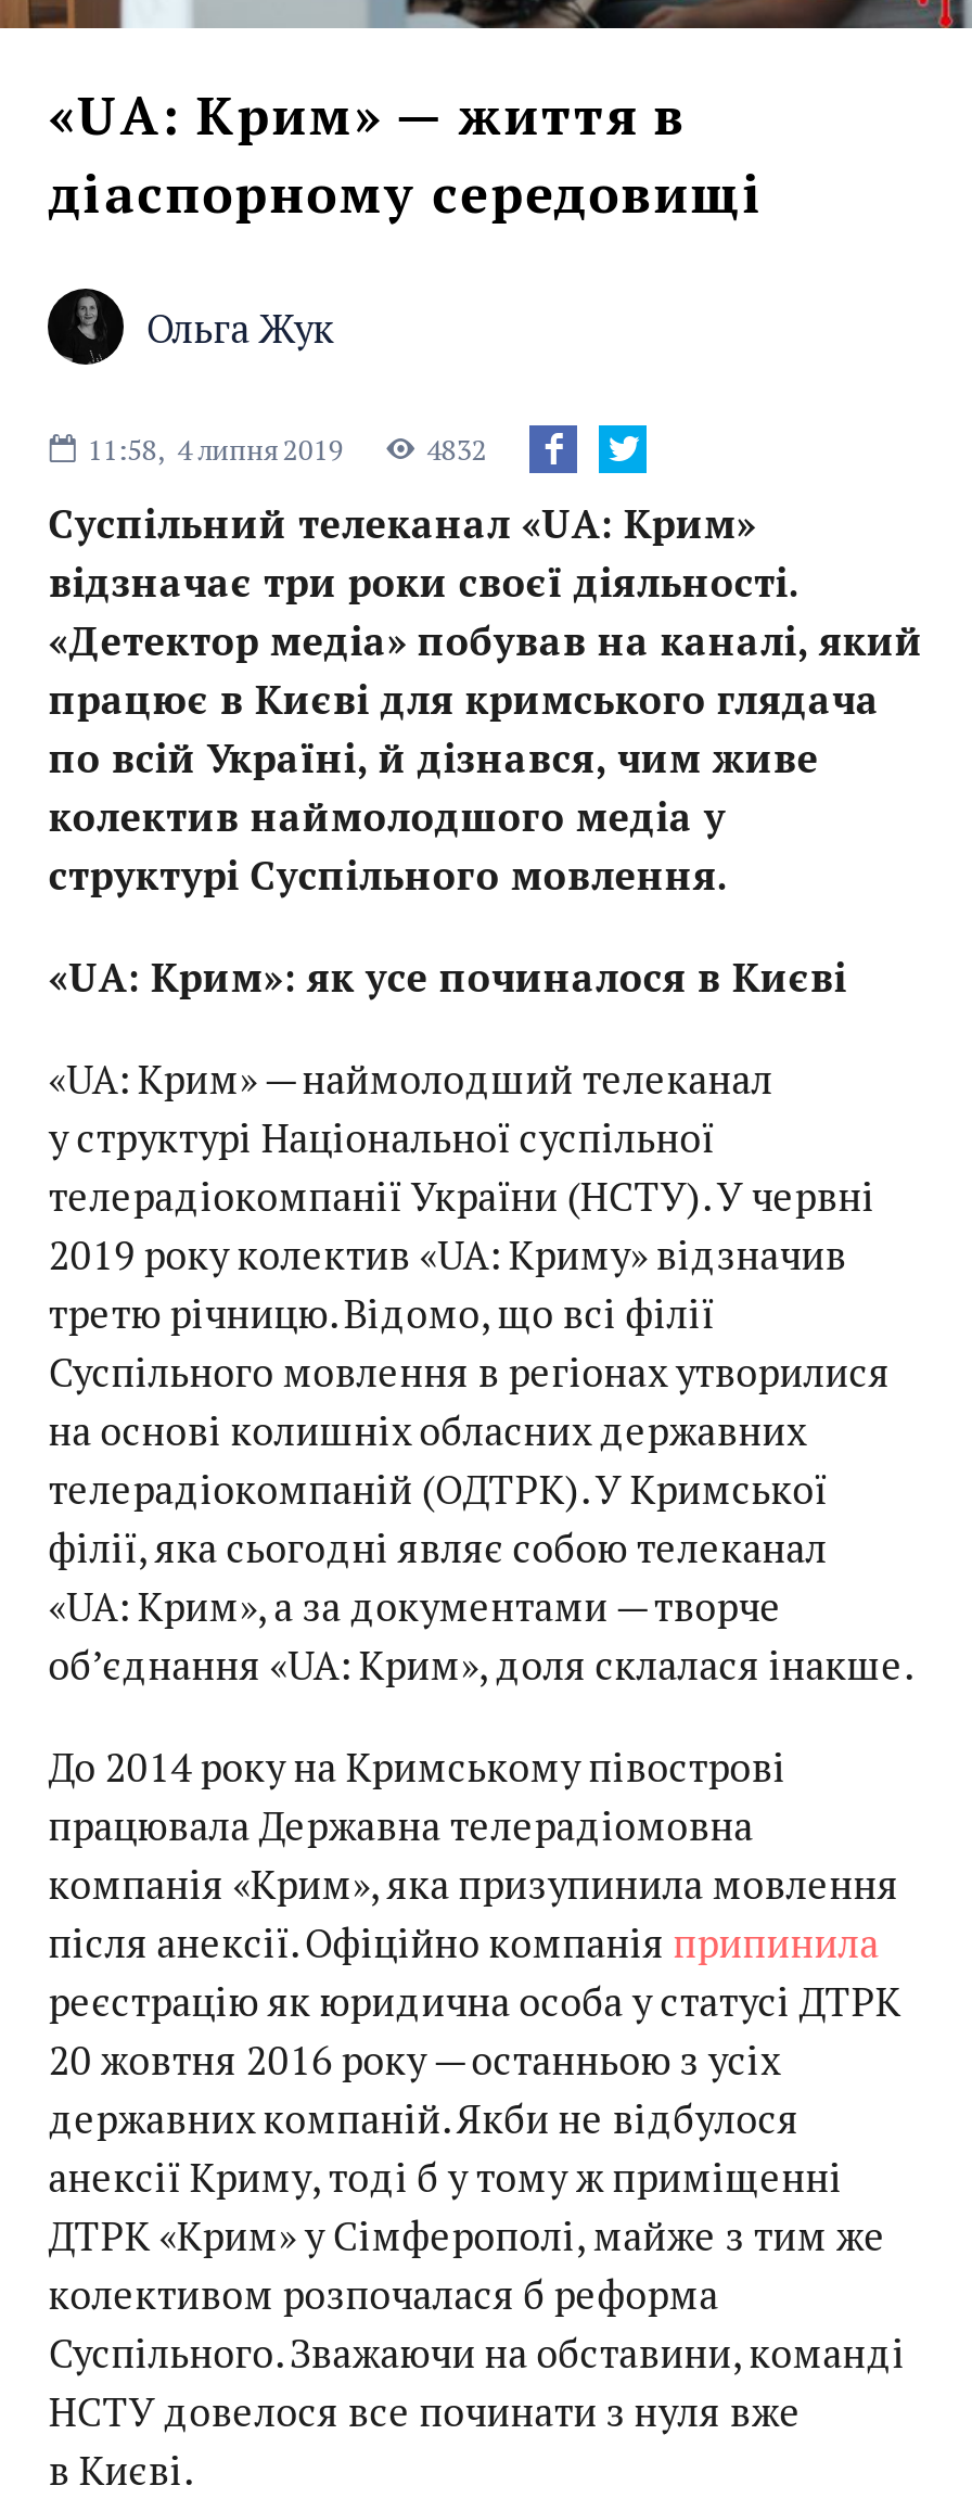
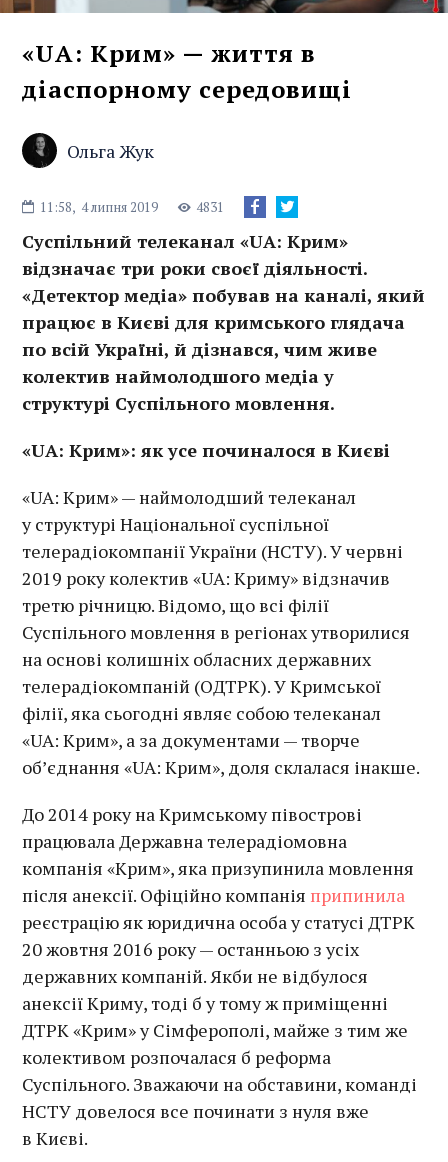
[426,429,487,468] 4832 -> [196,198,224,216] 4831

